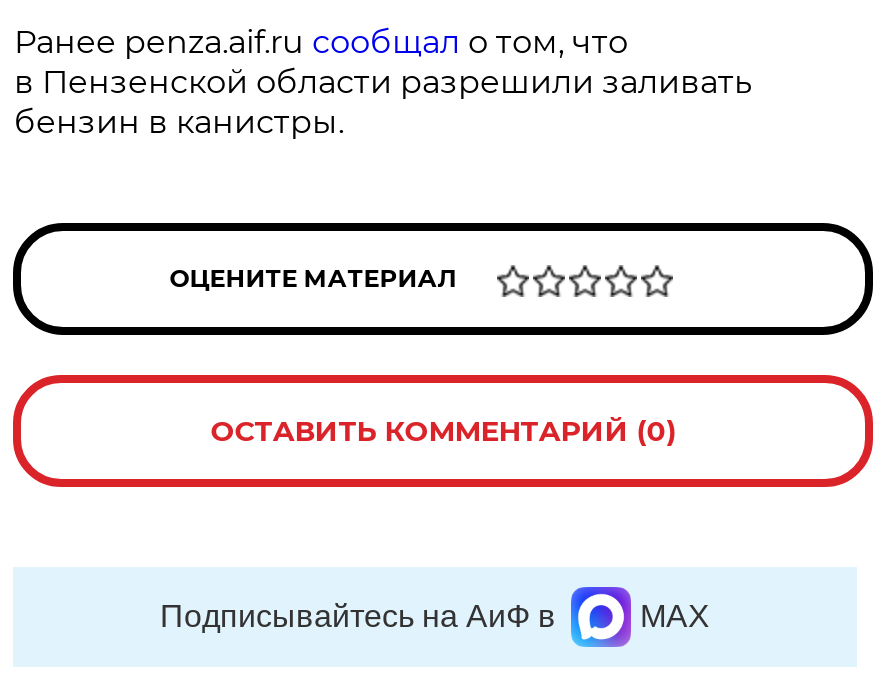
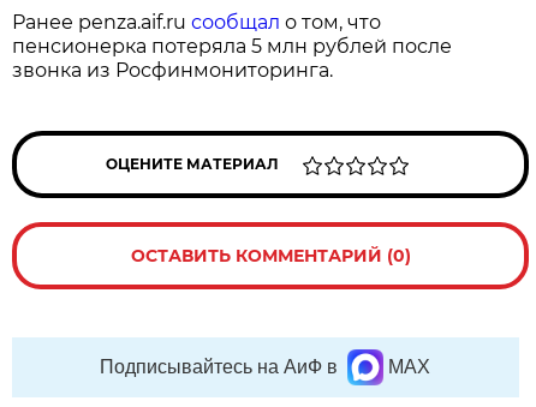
[14,63,752,141] в Пензенской области разрешили заливать | бензин в канистры. -> [12,35,452,82] пенсионерка потеряла 5 млн рублей после | звонка из Росфинмониторинга.

